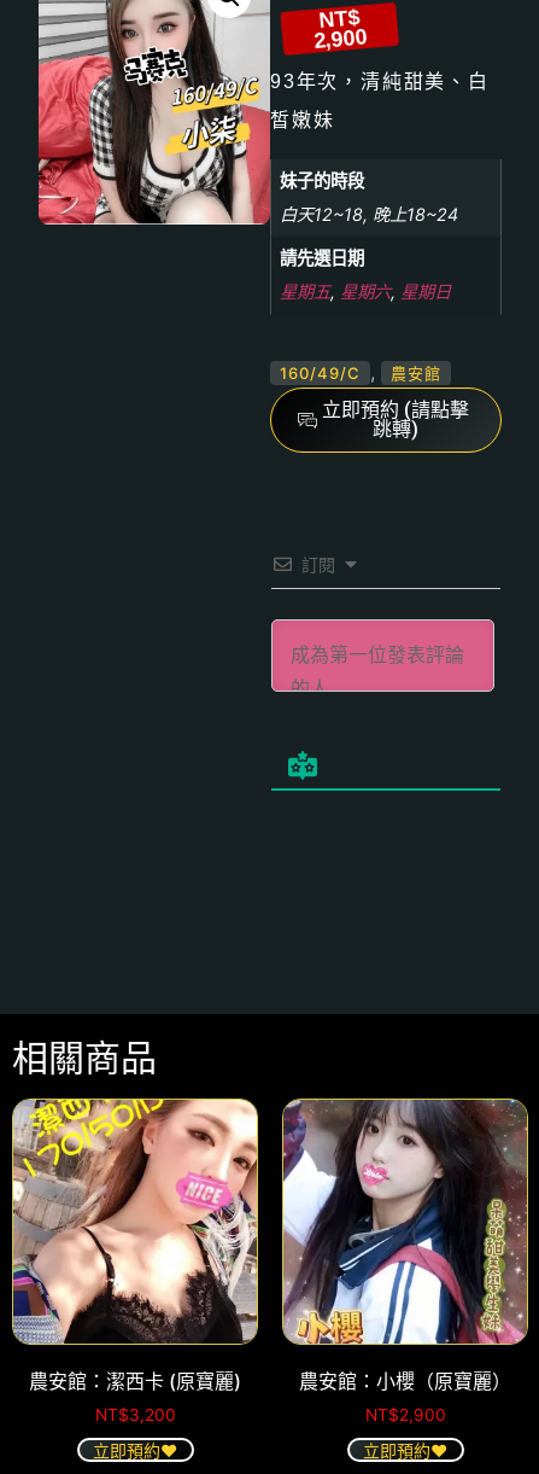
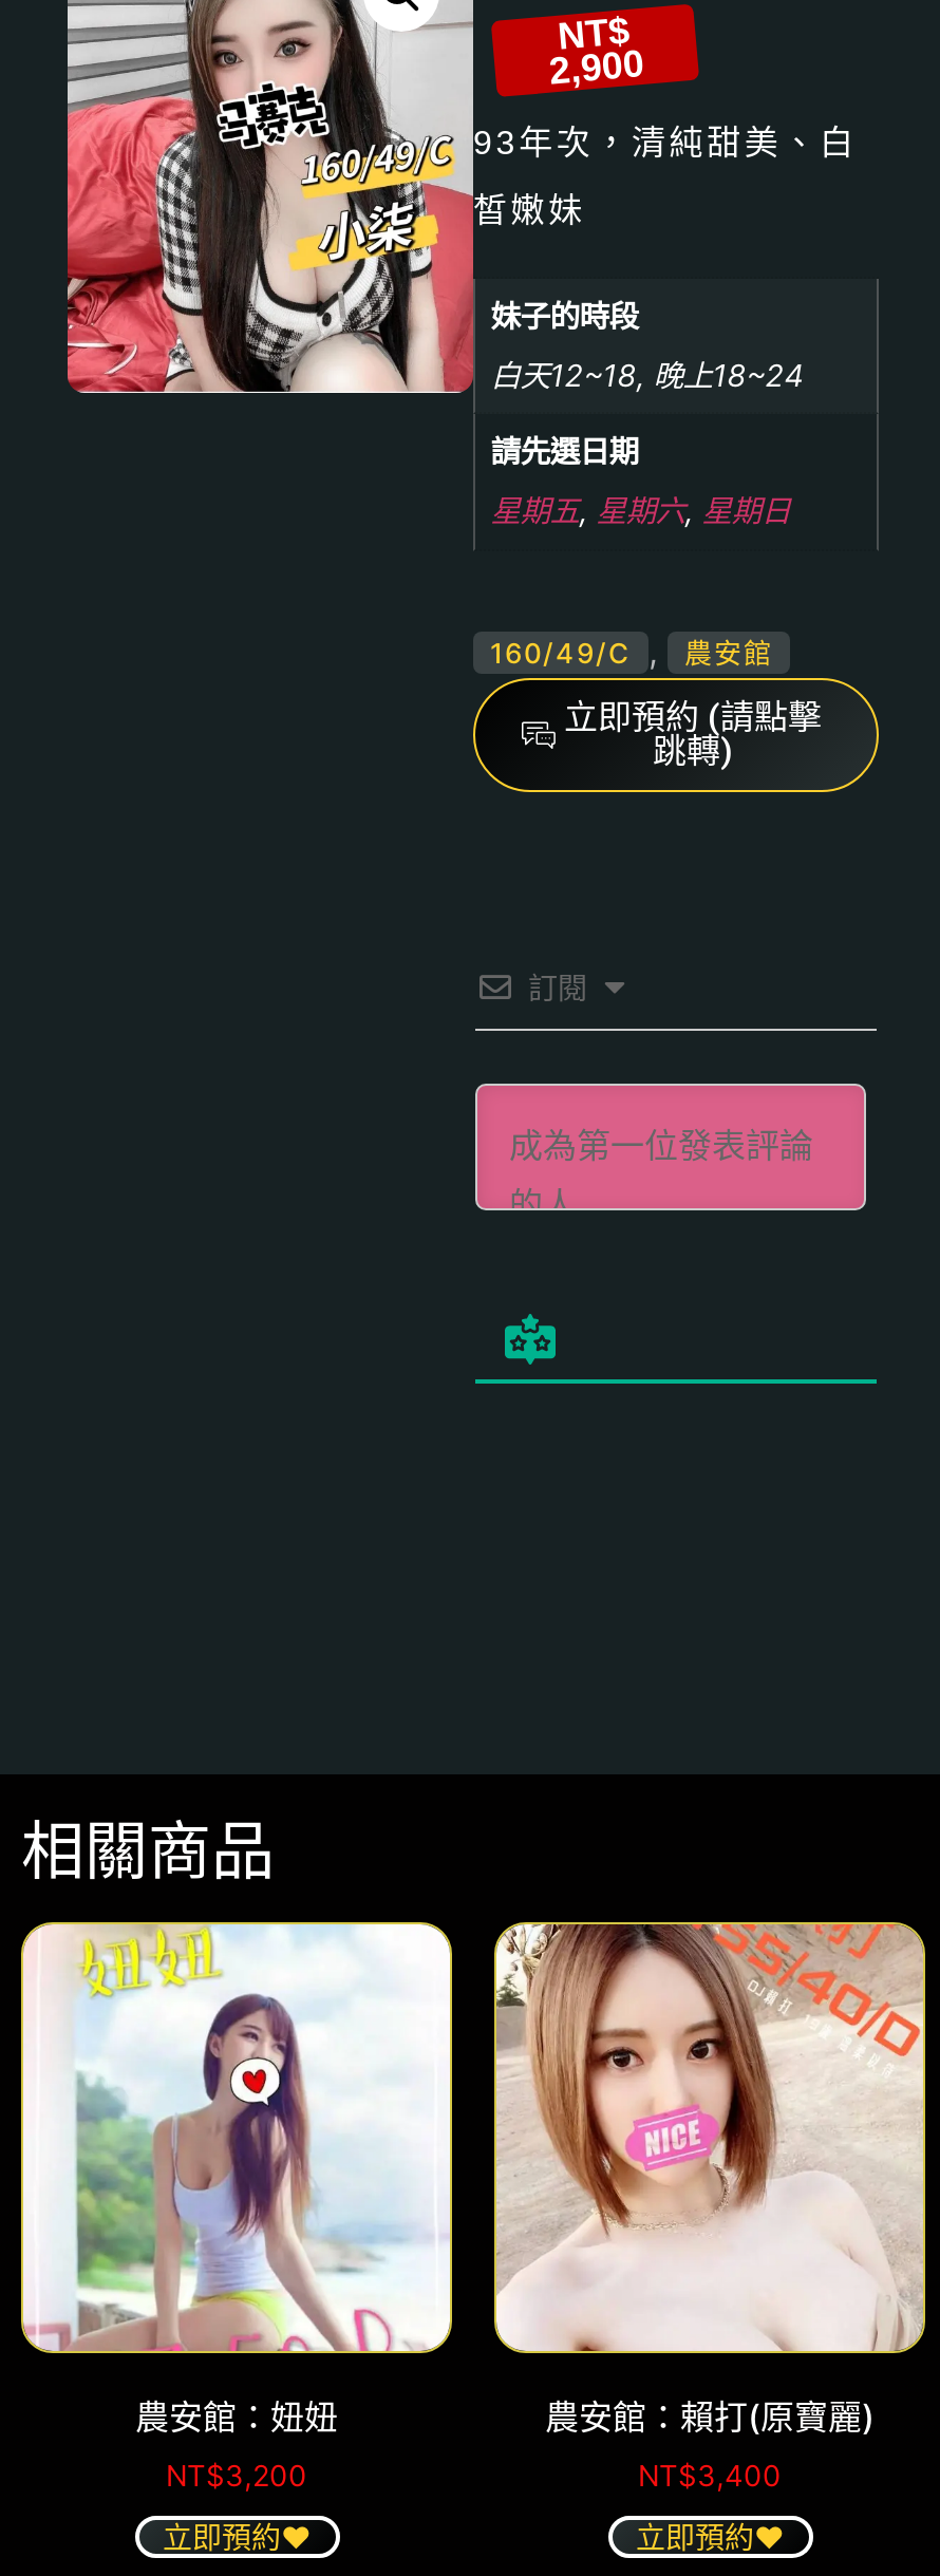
[12,1099,258,1393] [image] | 農安館：潔西卡 (原寶麗) -> [21,1922,452,2437] [image] | 農安館：妞妞
[282,1099,528,1393] [image] | 農安館：小櫻（原寶麗） -> [494,1922,925,2437] [image] | 農安館：賴打(原寶麗)
[365,1405,446,1424] NT$2,900 -> [638,2458,782,2492] NT$3,400

